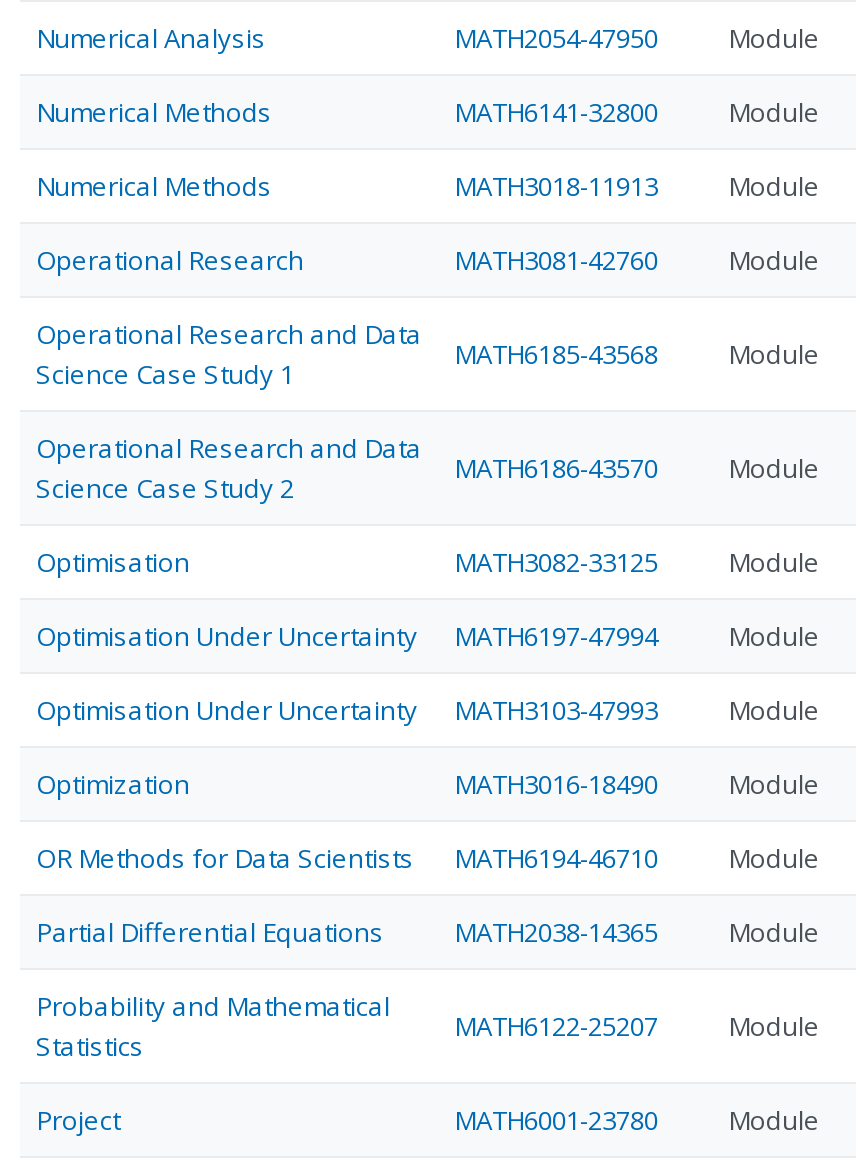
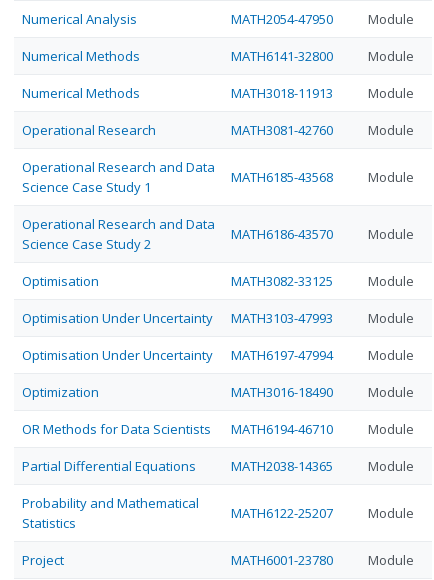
[36,618,820,654] Optimisation Under Uncertainty MATH6197-47994 Module -> [22,309,414,327] Optimisation Under Uncertainty MATH3103-47993 Module
[36,692,820,728] Optimisation Under Uncertainty MATH3103-47993 Module -> [22,346,414,364] Optimisation Under Uncertainty MATH6197-47994 Module

